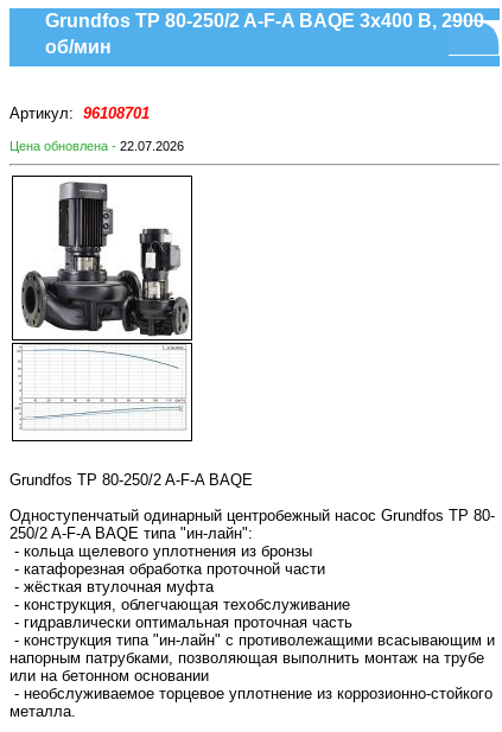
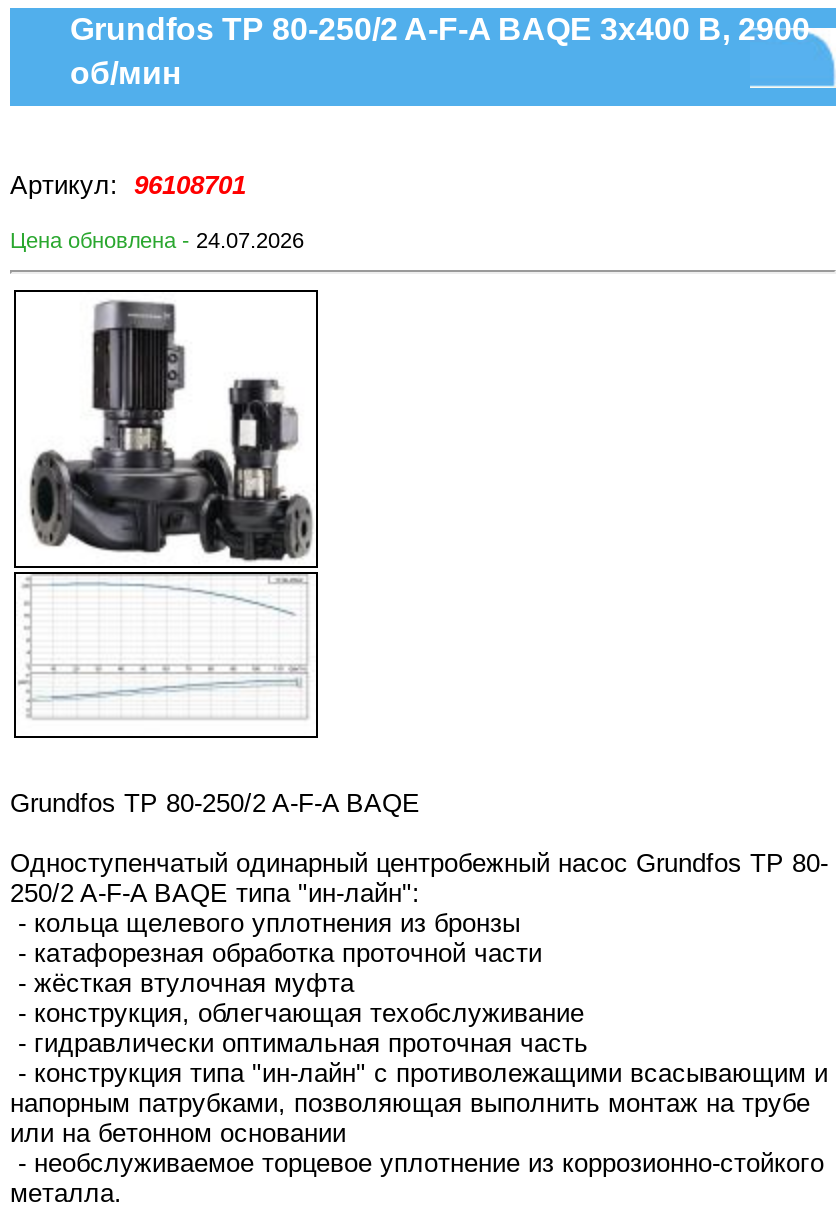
[9,139,184,153] Цена обновлена - 22.07.2026 -> [10,228,304,252] Цена обновлена - 24.07.2026

